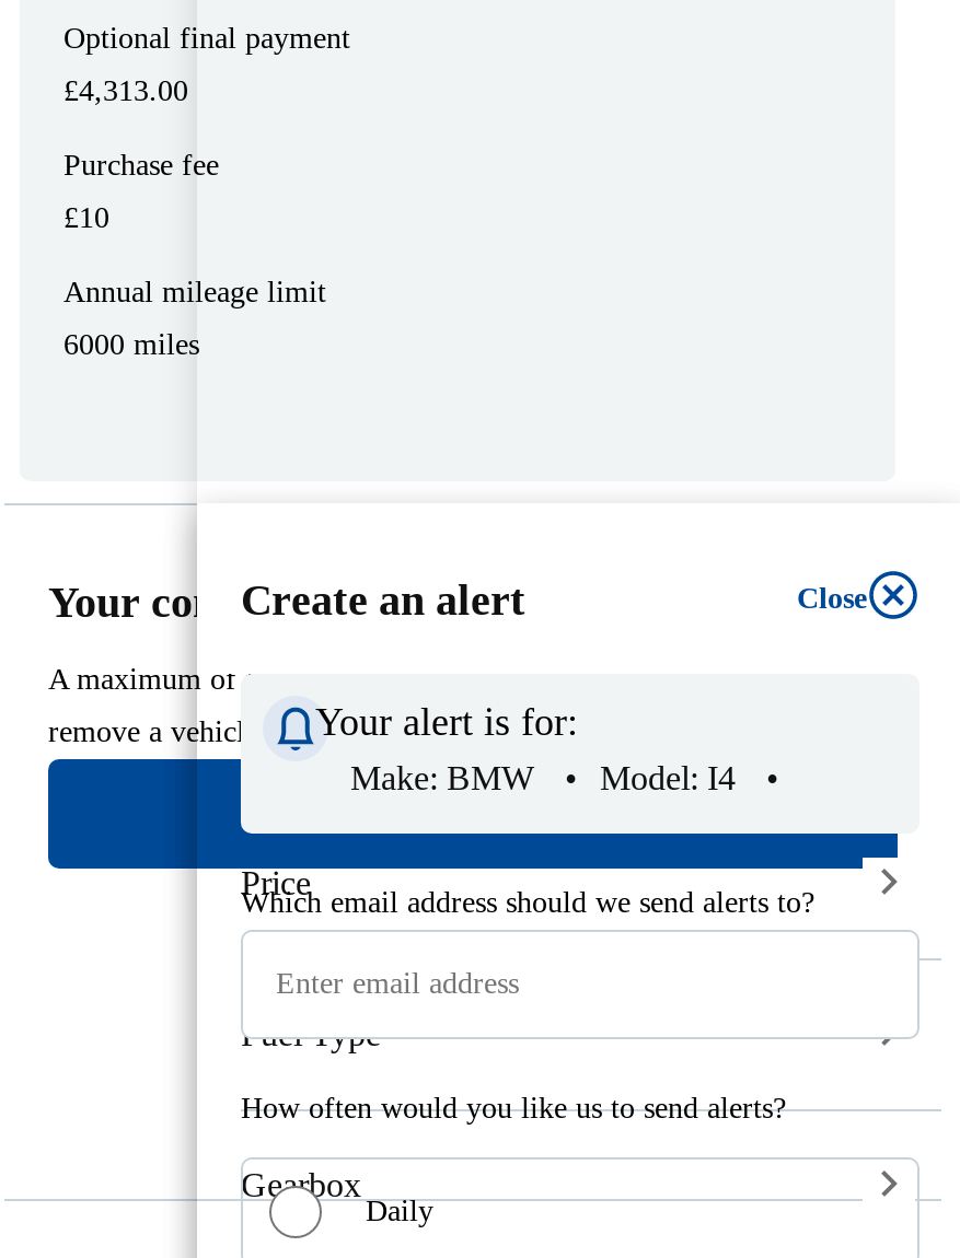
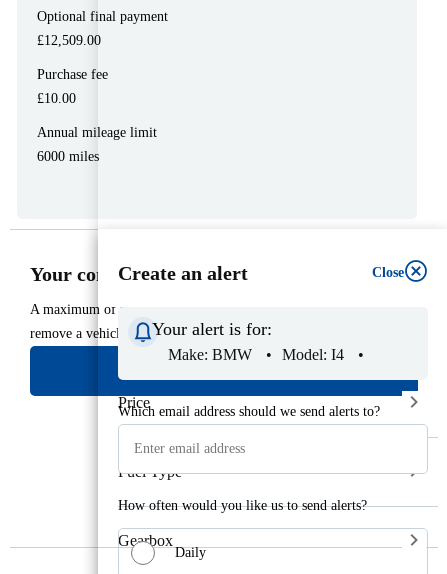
[63,75,188,107] £4,313.00 -> [37,33,101,48] £12,509.00
[63,201,109,234] £10 -> [37,91,76,106] £10.00

